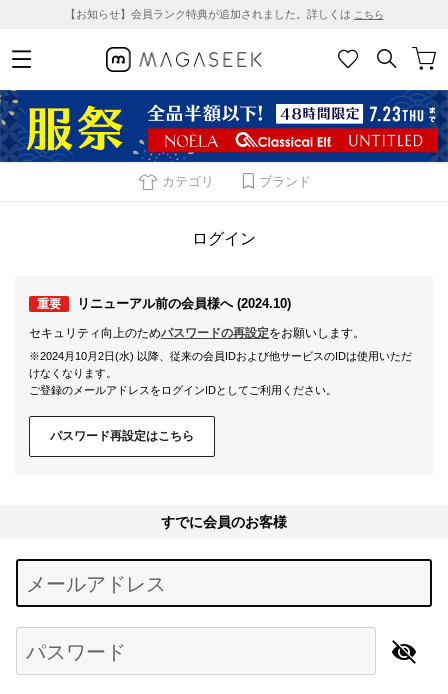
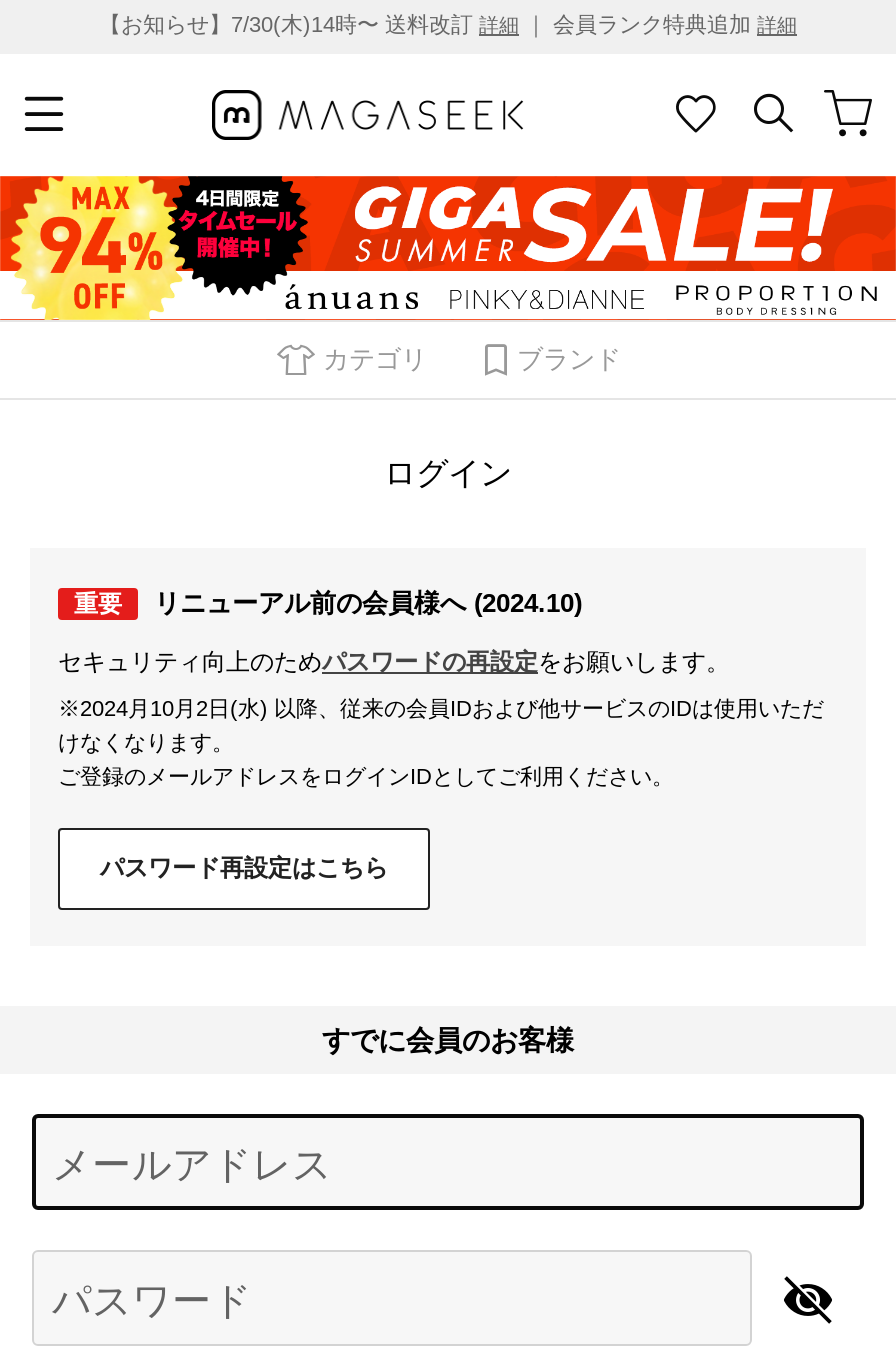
[64,8,383,20] 【お知らせ】会員ランク特典が追加されました。詳しくはこちら -> [99,12,797,36] 【お知らせ】7/30(木)14時〜 送料改訂詳細｜ 会員ランク特典追加詳細
[3,89,445,163] [image] -> [6,174,890,322] [image]

